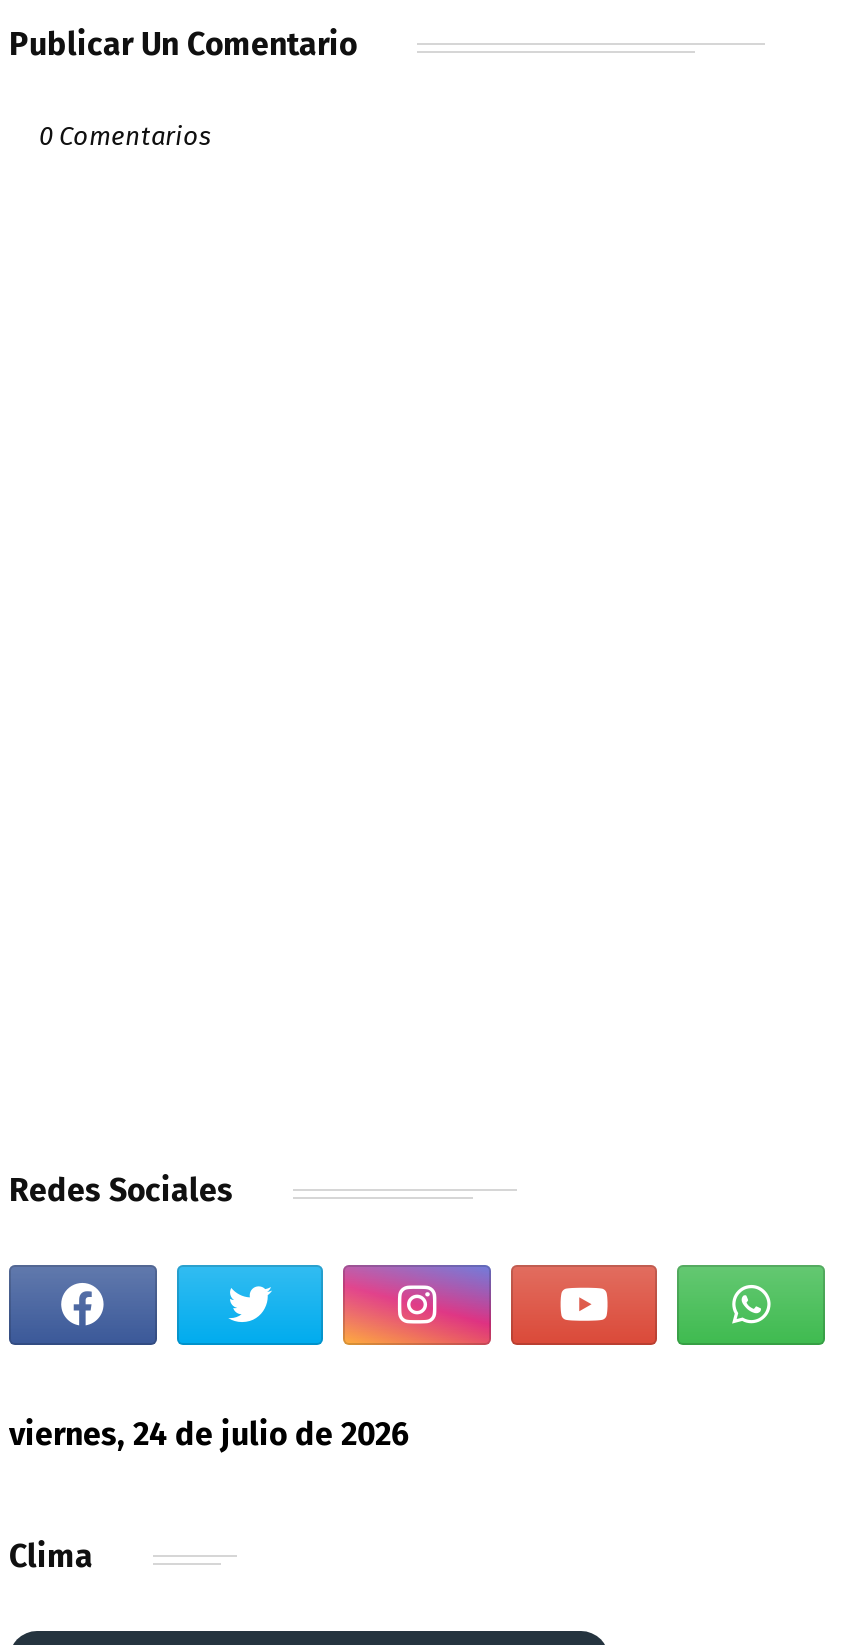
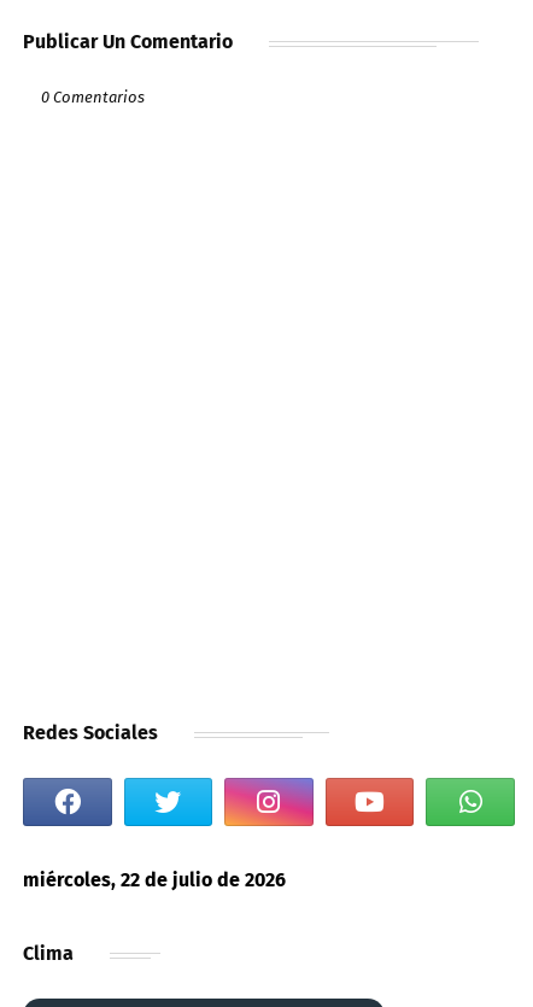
[9,1415,409,1453] viernes, 24 de julio de 2026 -> [23,868,286,891] miércoles, 22 de julio de 2026

